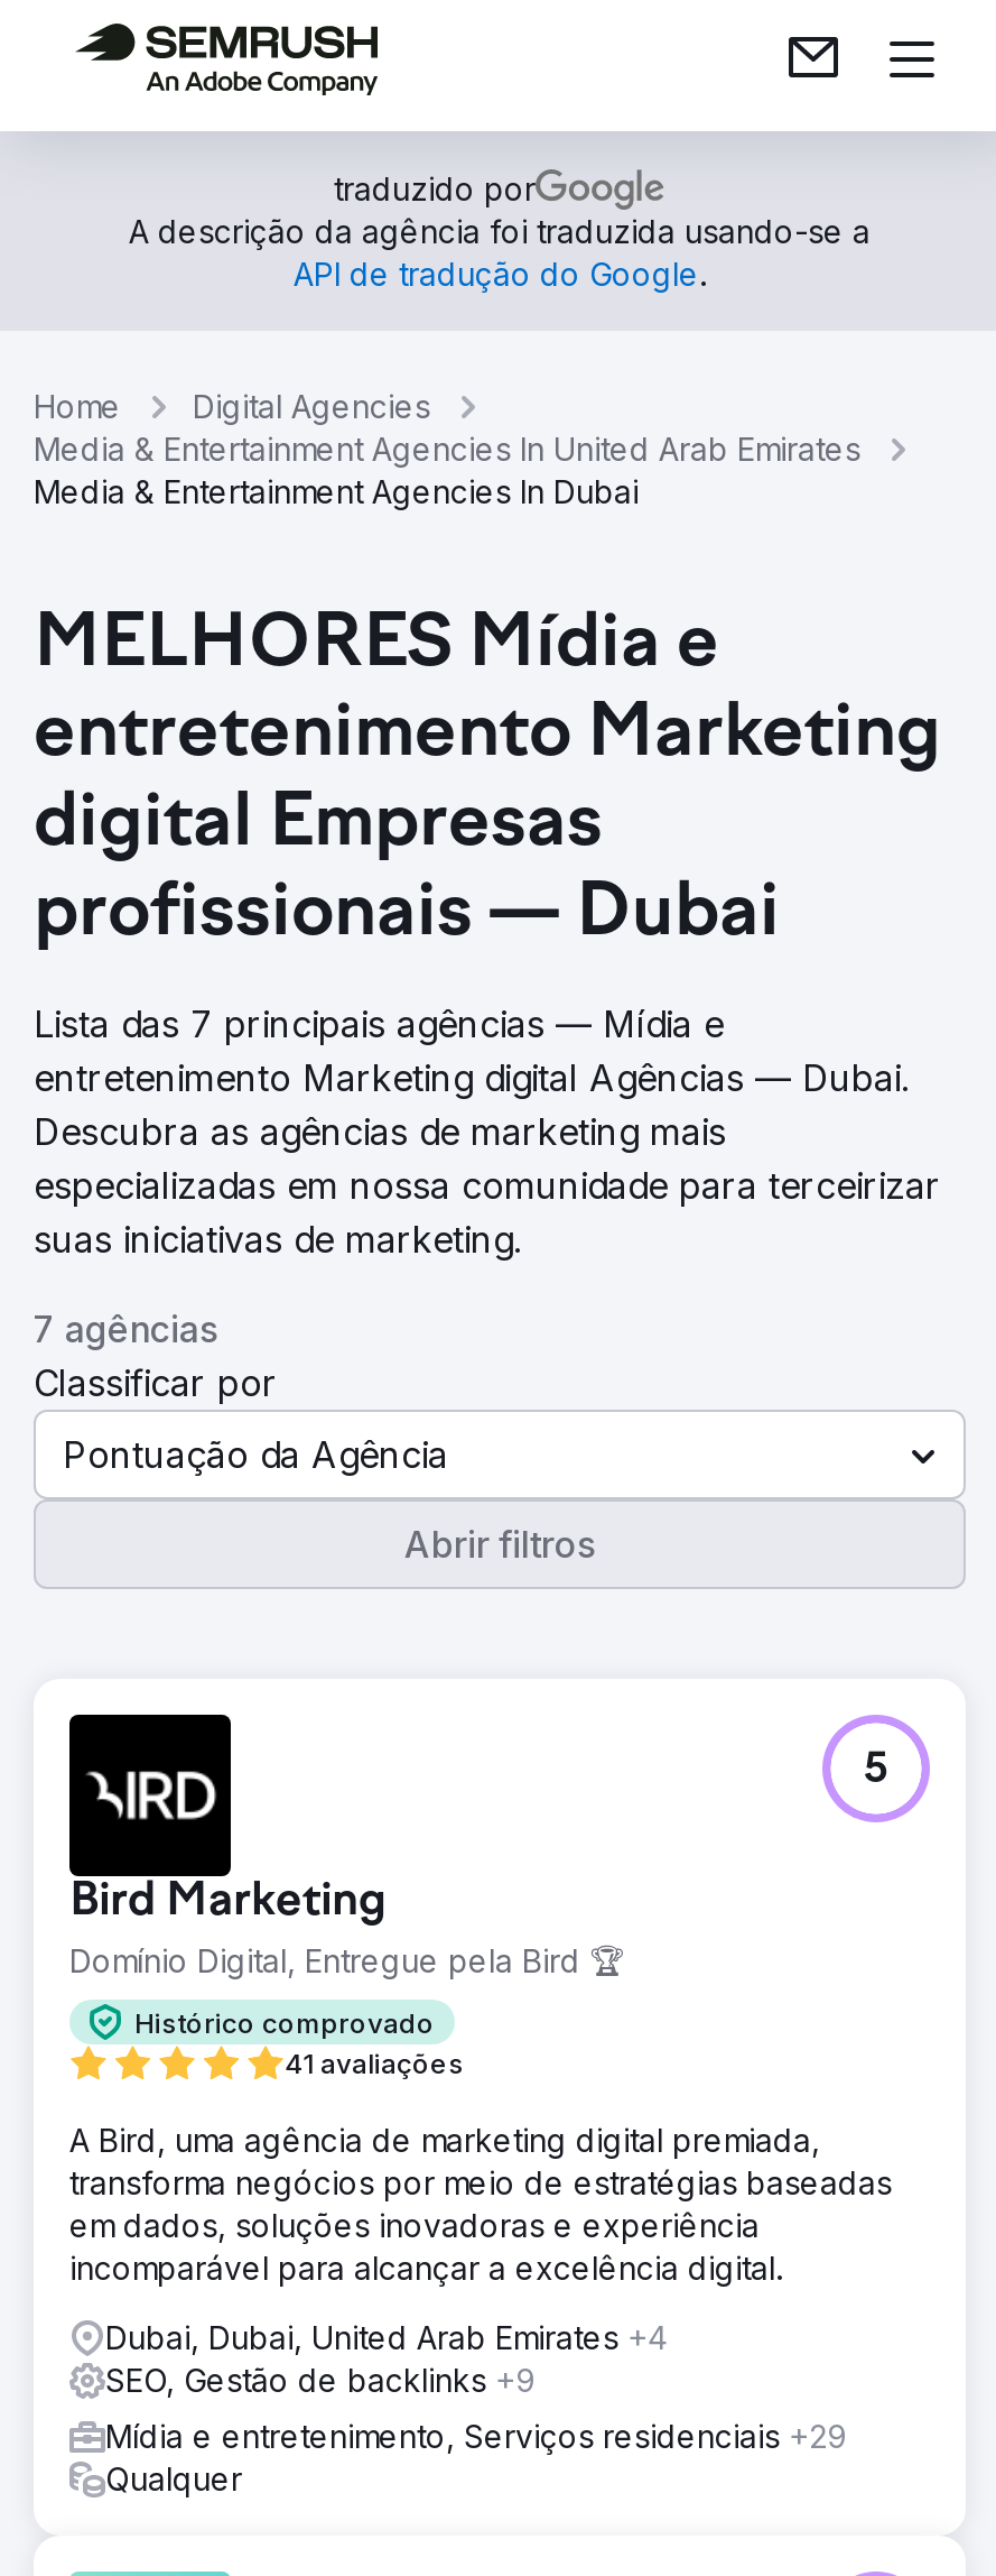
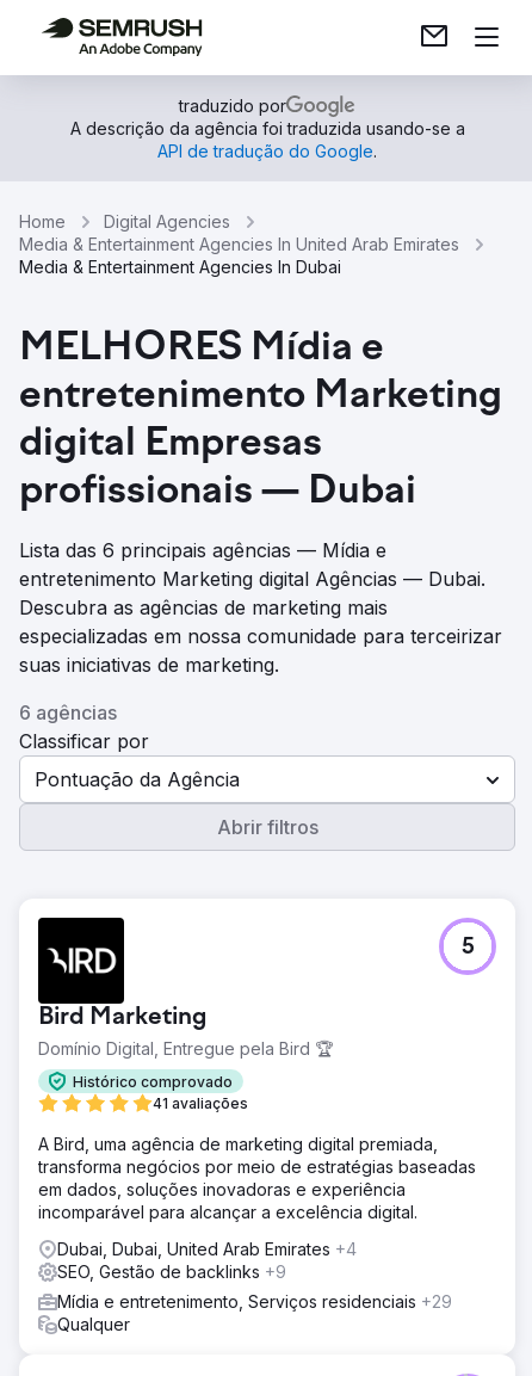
[34,1001,724,1046] Lista das 7 principais agências — Mídia e -> [19,538,386,562] Lista das 6 principais agências — Mídia e
[34,1307,217,1351] 7 agências -> [19,701,117,724] 6 agências

